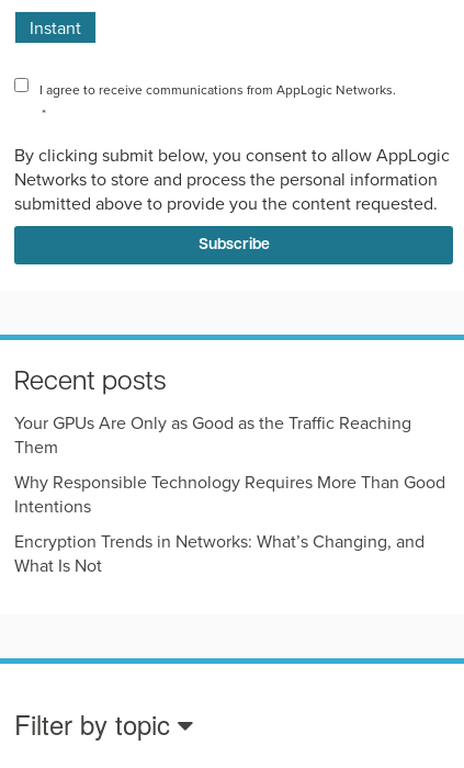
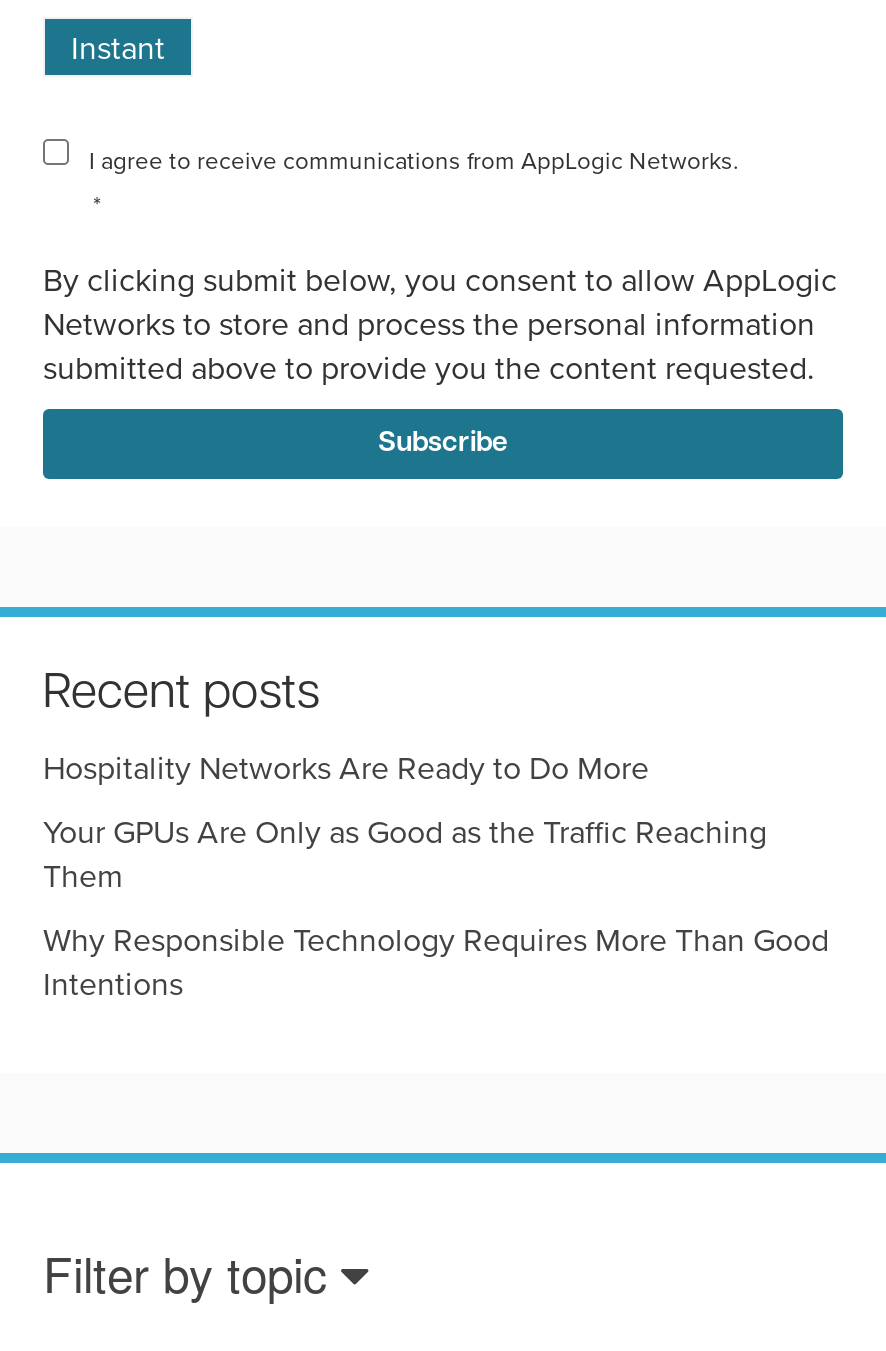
none -> [43,744,649,788] Hospitality Networks Are Ready to Do More
moved [14,410,445,518] -> [43,808,829,1004]: Your GPUs Are Only as Good as the Traffic Reaching | Them | Why Responsible Technology Requires More Than Good | Intentions
[14,528,425,577] Encryption Trends in Networks: What’s Changing, and | What Is Not -> none

